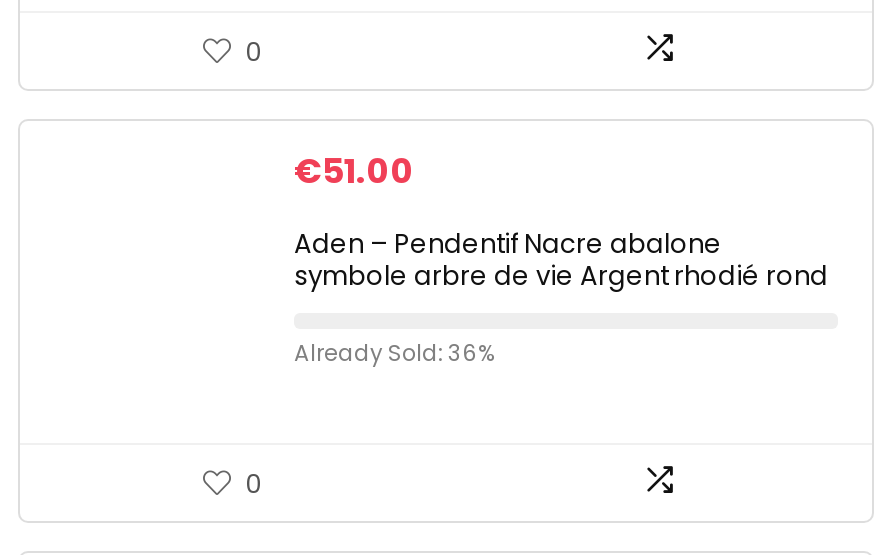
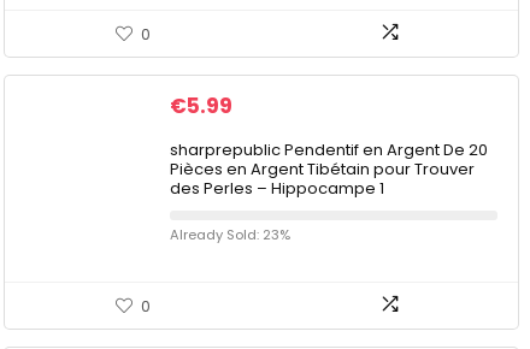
[294,147,414,195] €51.00 -> [170,91,232,120] €5.99
[294,225,828,295] Aden – Pendentif Nacre abalone | symbole arbre de vie Argent rhodié rond -> [170,138,488,200] sharprepublic Pendentif en Argent De 20 | Pièces en Argent Tibétain pour Trouver | des Perles – Hippocampe 1
[294,337,496,369] Already Sold: 36% -> [170,225,290,244] Already Sold: 23%

